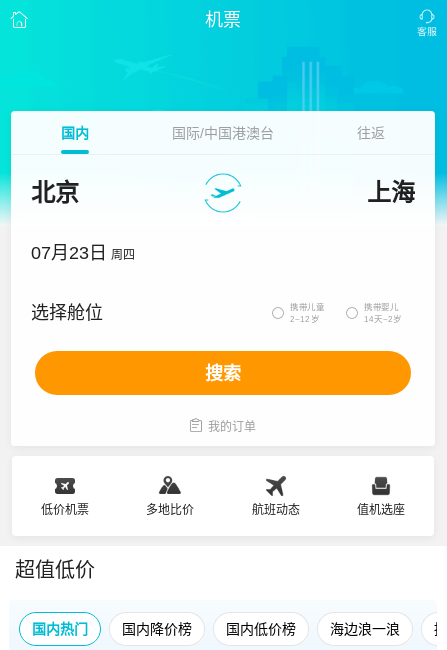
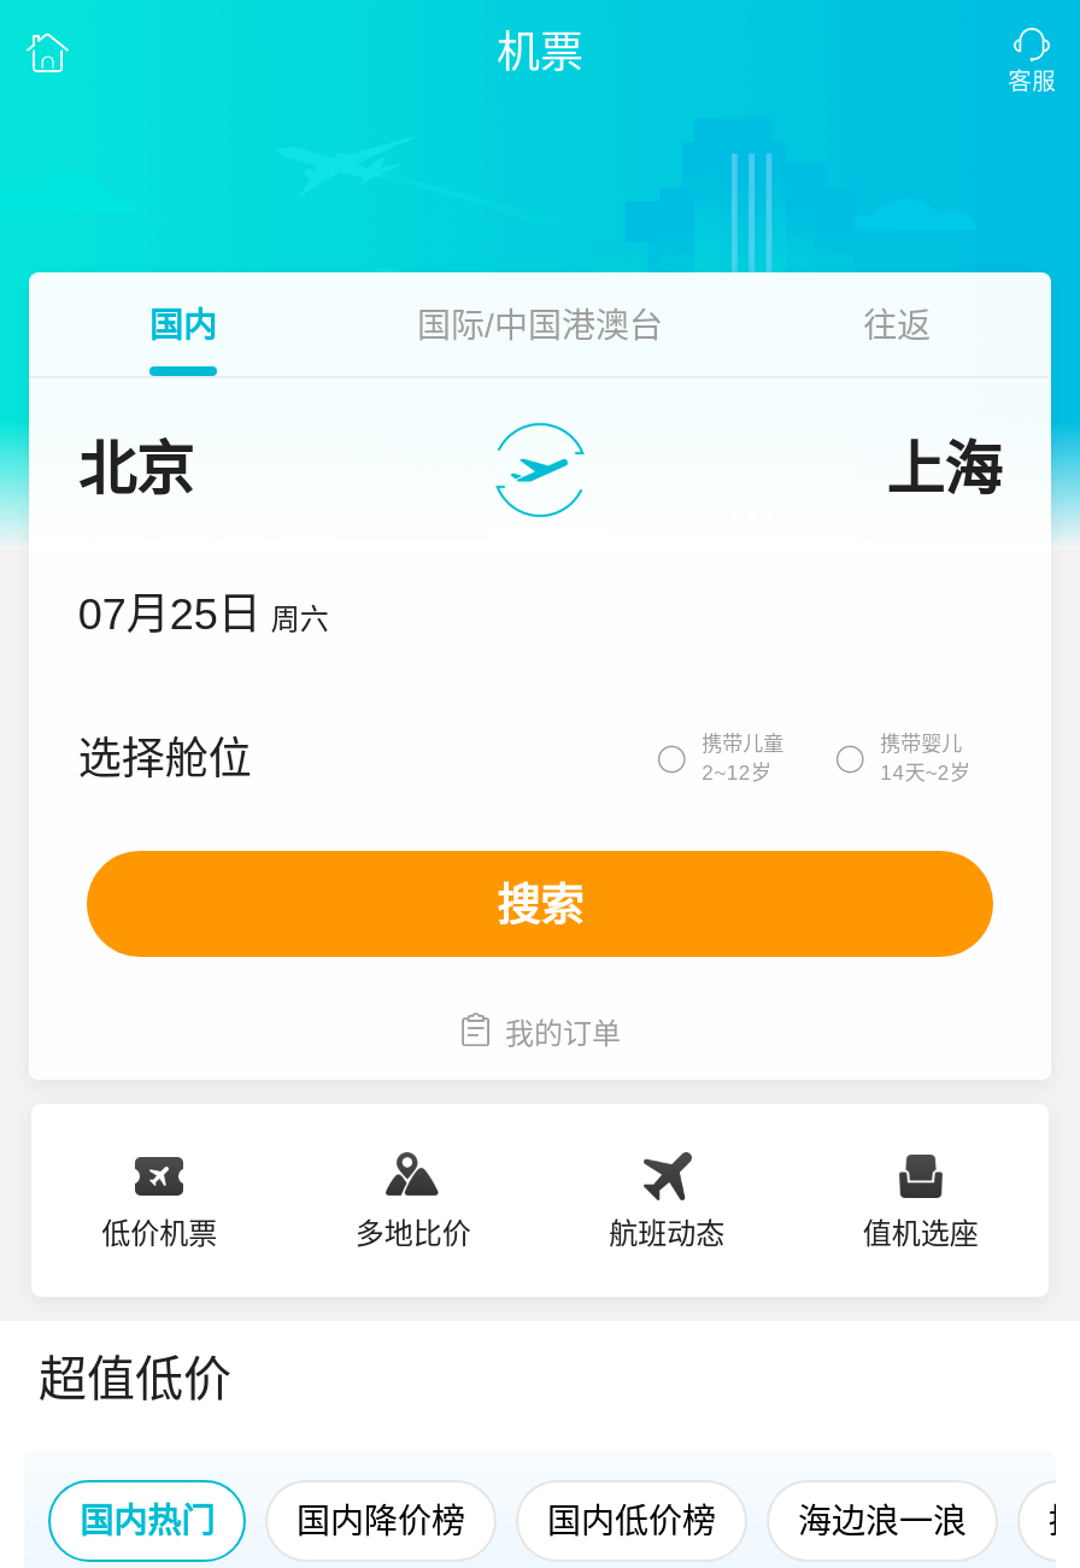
[31,243,135,263] 07月23日 周四 -> [78,591,329,639] 07月25日 周六

